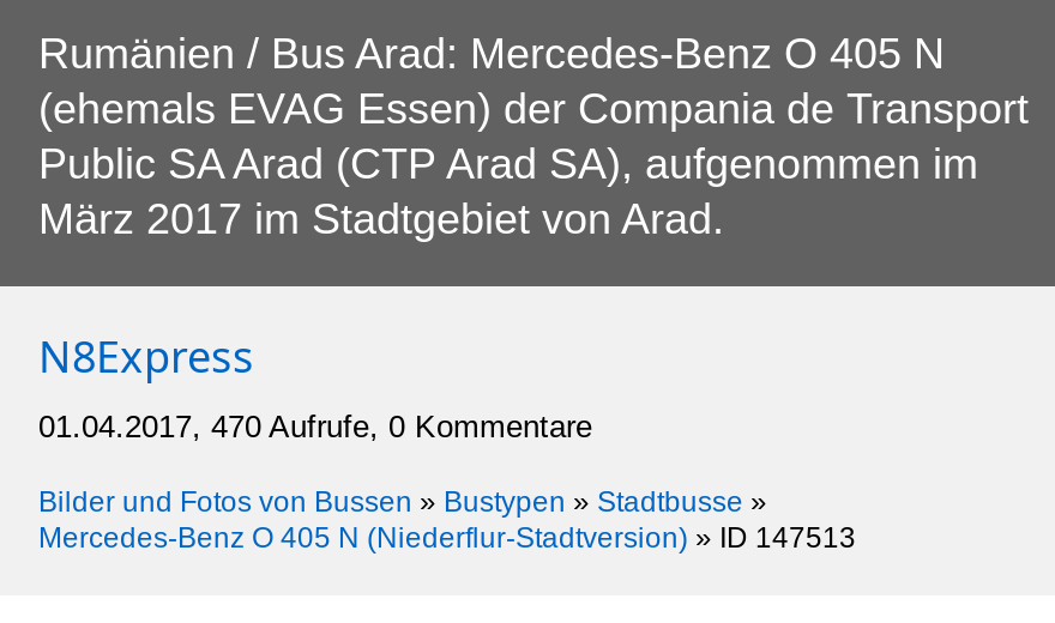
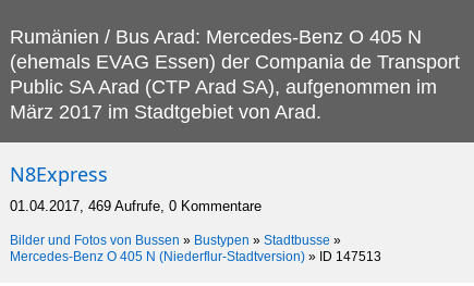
[38,408,592,444] 01.04.2017, 470 Aufrufe, 0 Kommentare -> [10,198,262,214] 01.04.2017, 469 Aufrufe, 0 Kommentare

